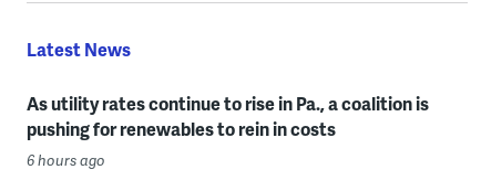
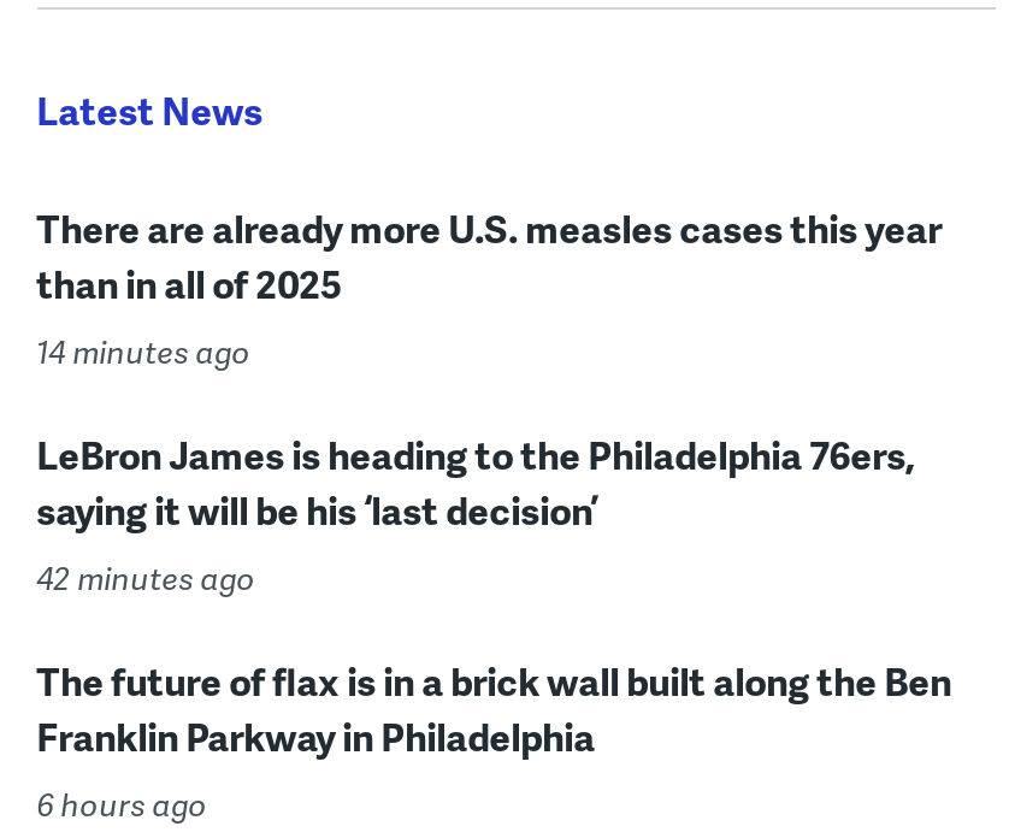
[26,91,428,141] As utility rates continue to rise in Pa., a coalition is | pushing for renewables to rein in costs -> [36,200,951,763] There are already more U.S. measles cases this year | than in all of 2025 | 14 minutes ago | LeBron James is heading to the Philadelphia 76ers, | saying it will be his ‘last decision’ | 42 minutes ago | The future of flax is in a brick wall built along the Ben | Franklin Parkway in Philadelphia

